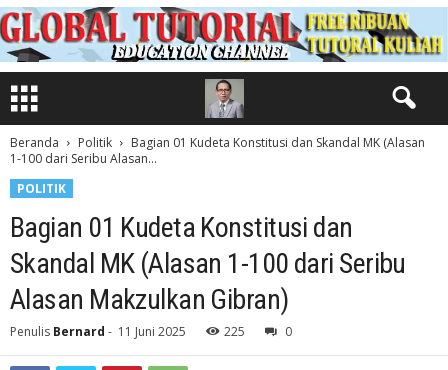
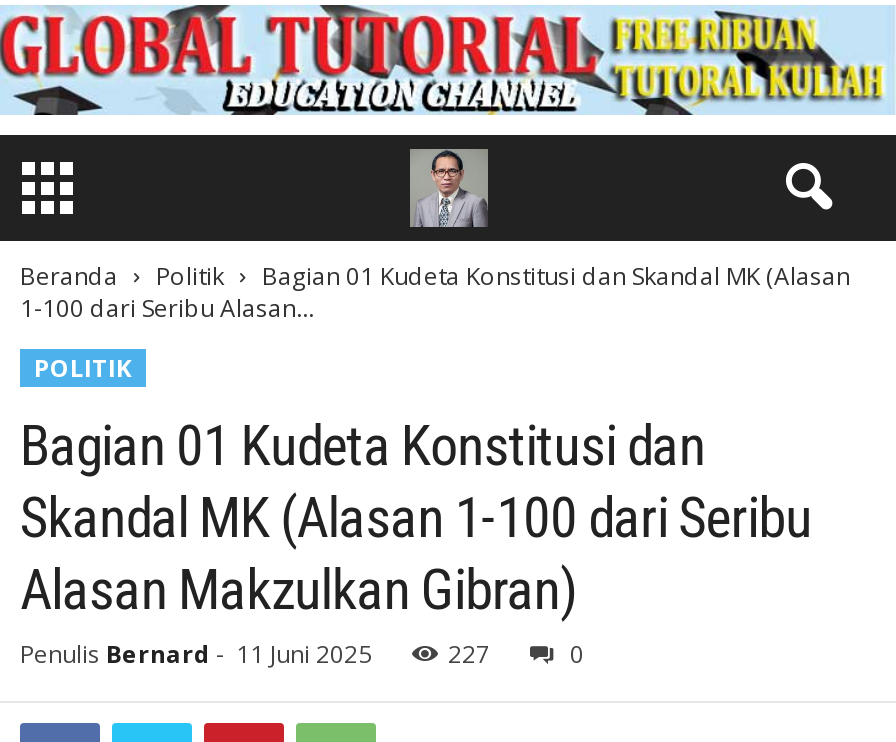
[224,323,245,340] 225 -> [448,637,490,671] 227

